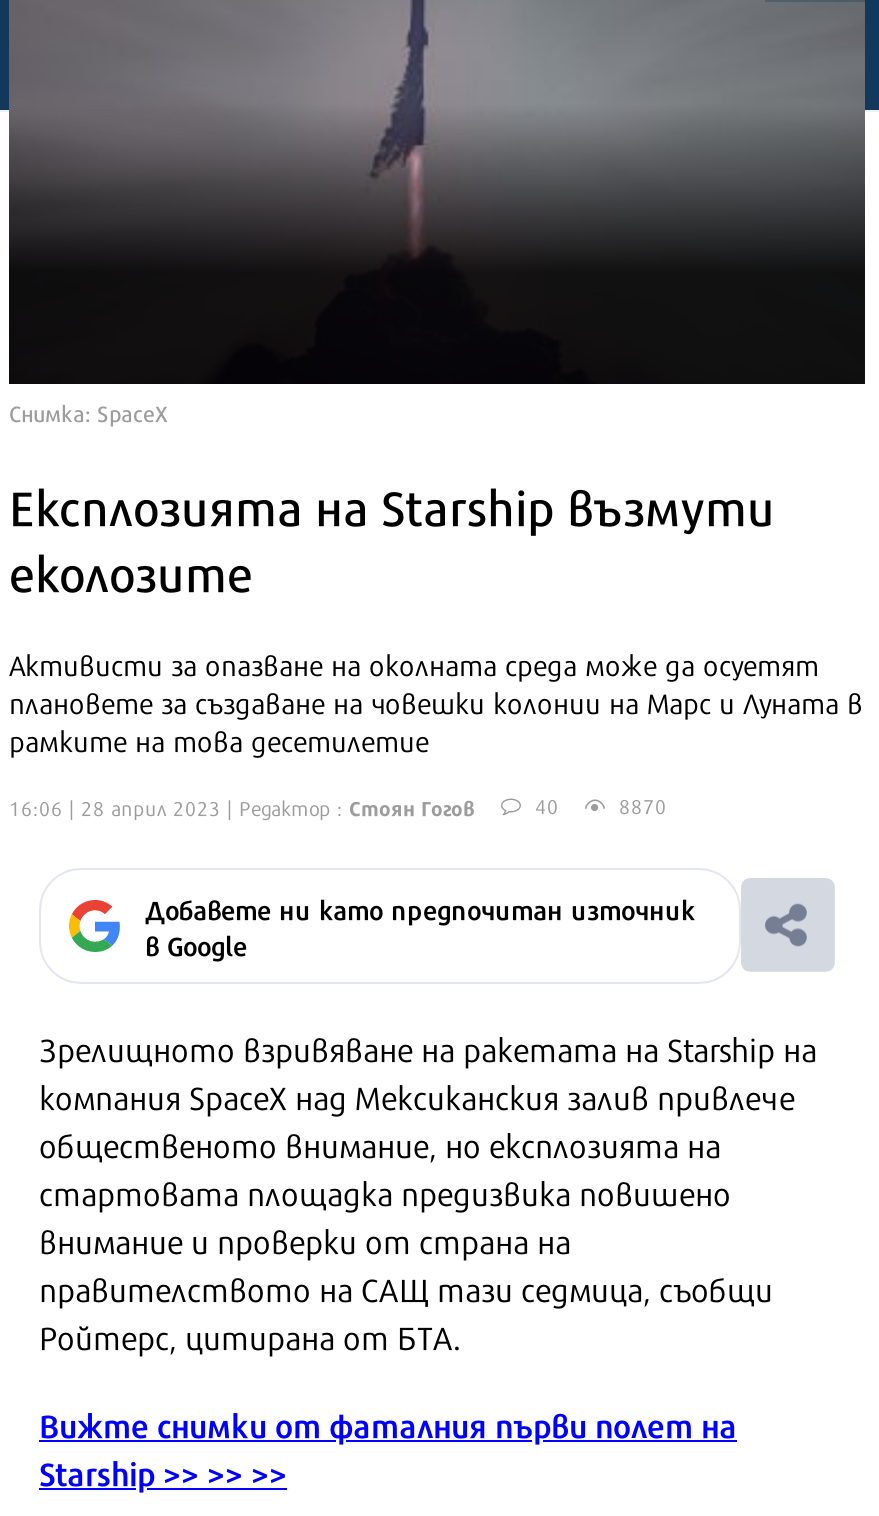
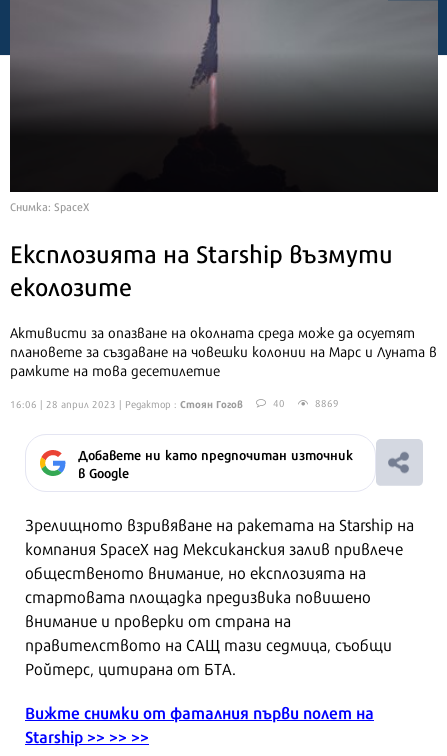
[619,790,667,820] 8870 -> [315,395,339,410] 8869

